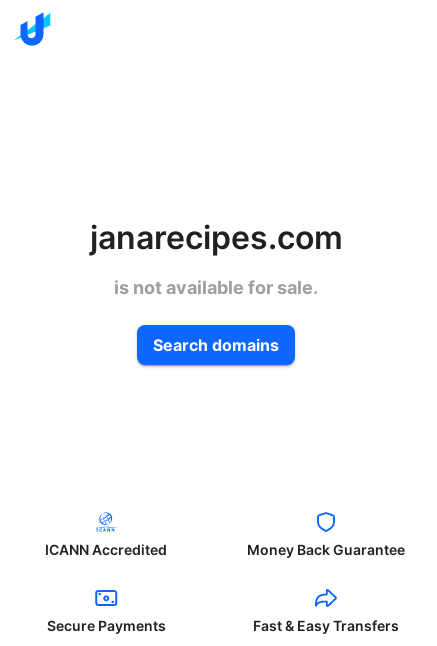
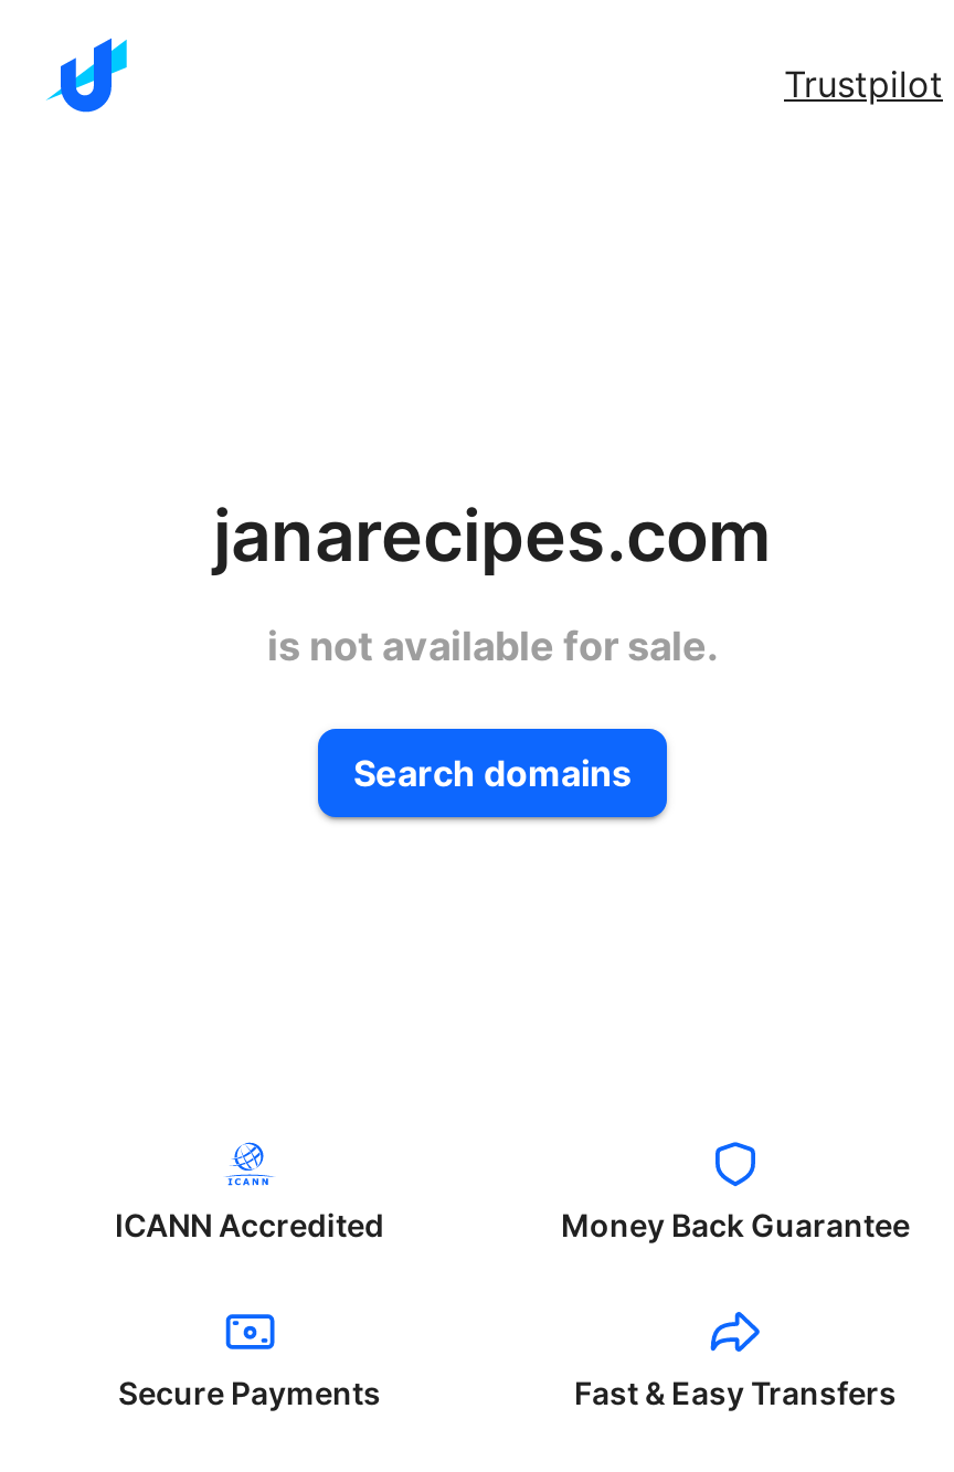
none -> [784,62,943,106] Trustpilot

